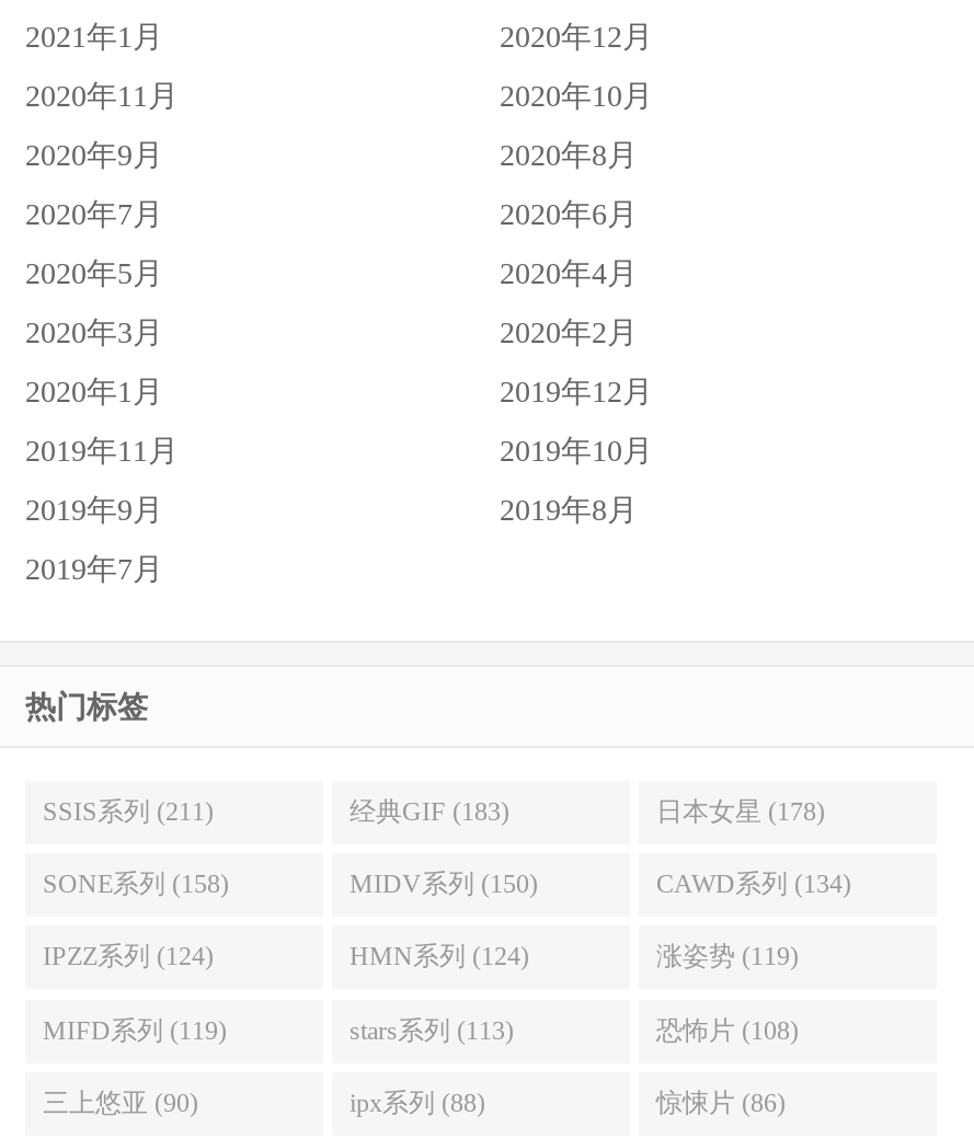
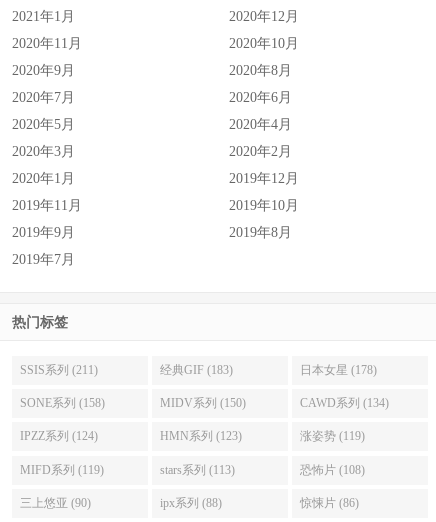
[350,942,529,973] HMN系列 (124) -> [160,429,242,443] HMN系列 (123)

